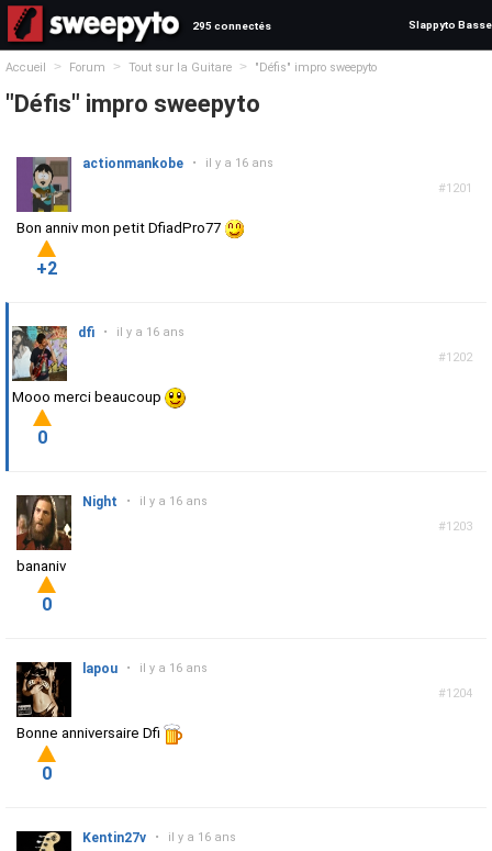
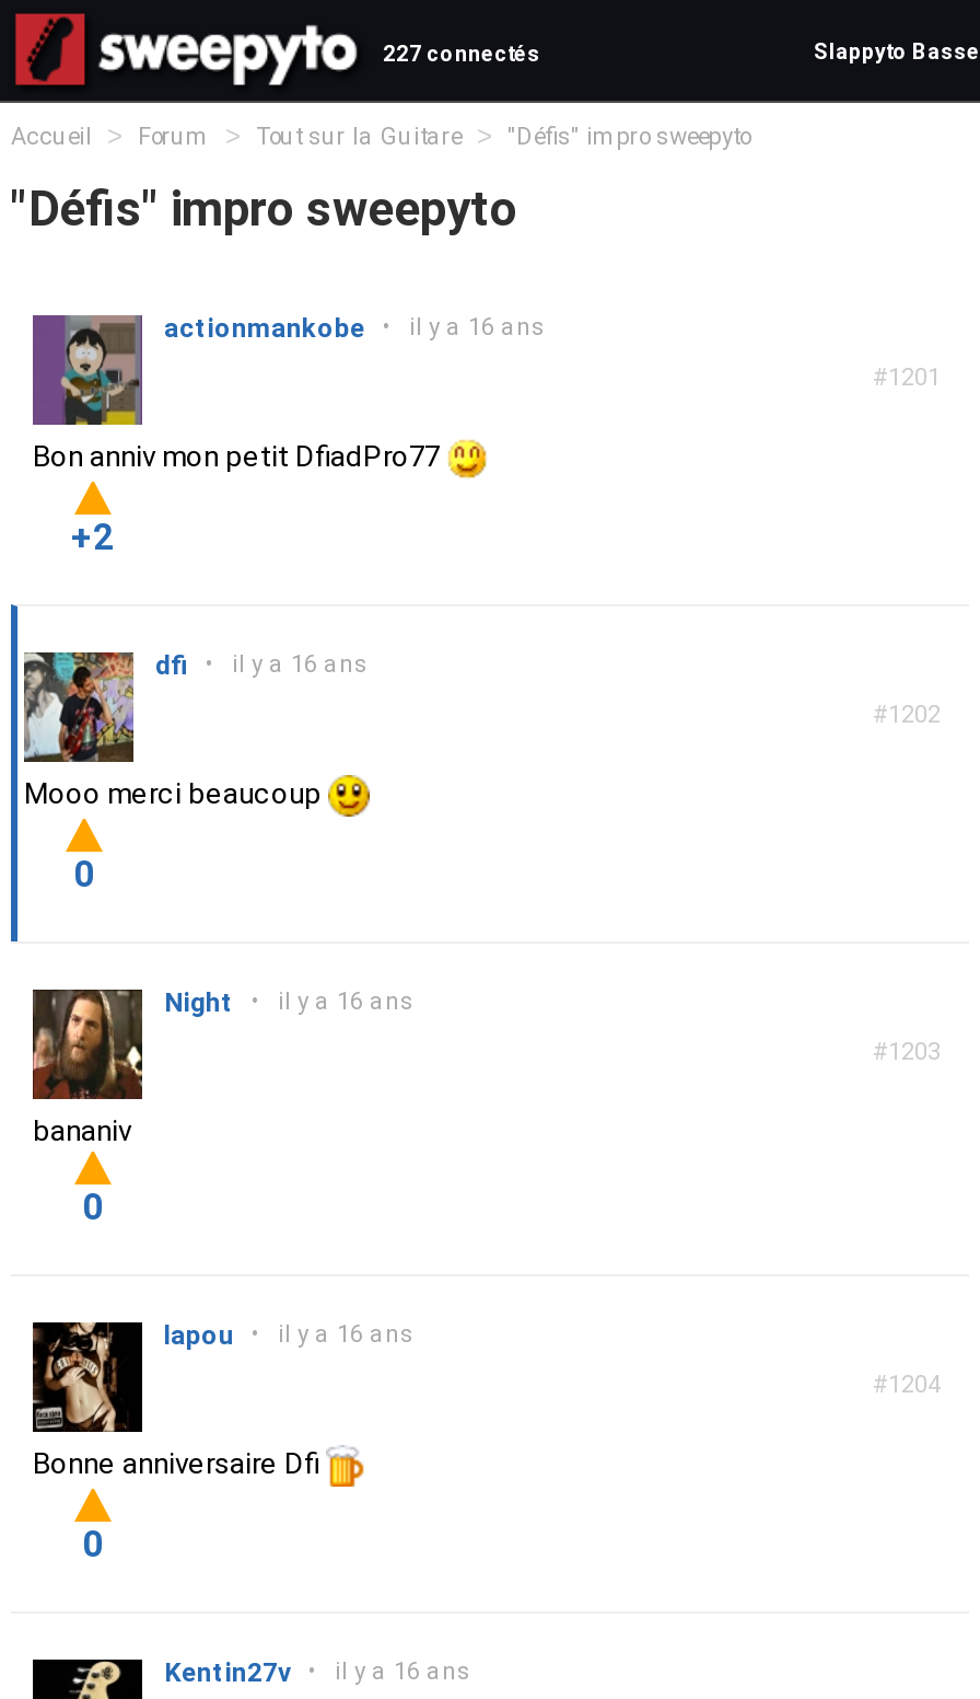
[192,20,271,32] 295 connectés -> [383,42,540,66] 227 connectés

